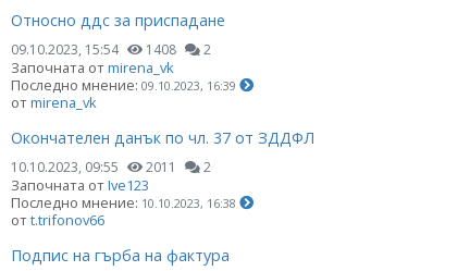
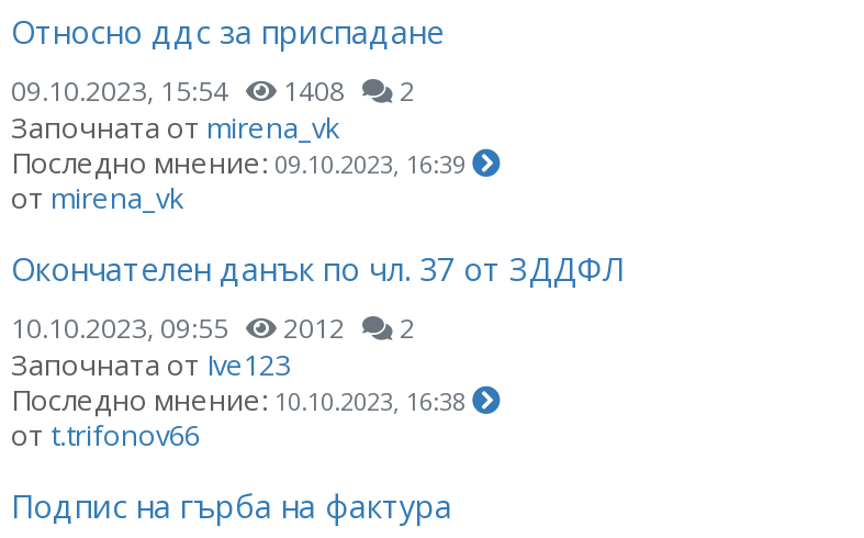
[11,158,211,176] 10.10.2023, 09:55 2011 2 -> [11,310,415,347] 10.10.2023, 09:55 2012 2

